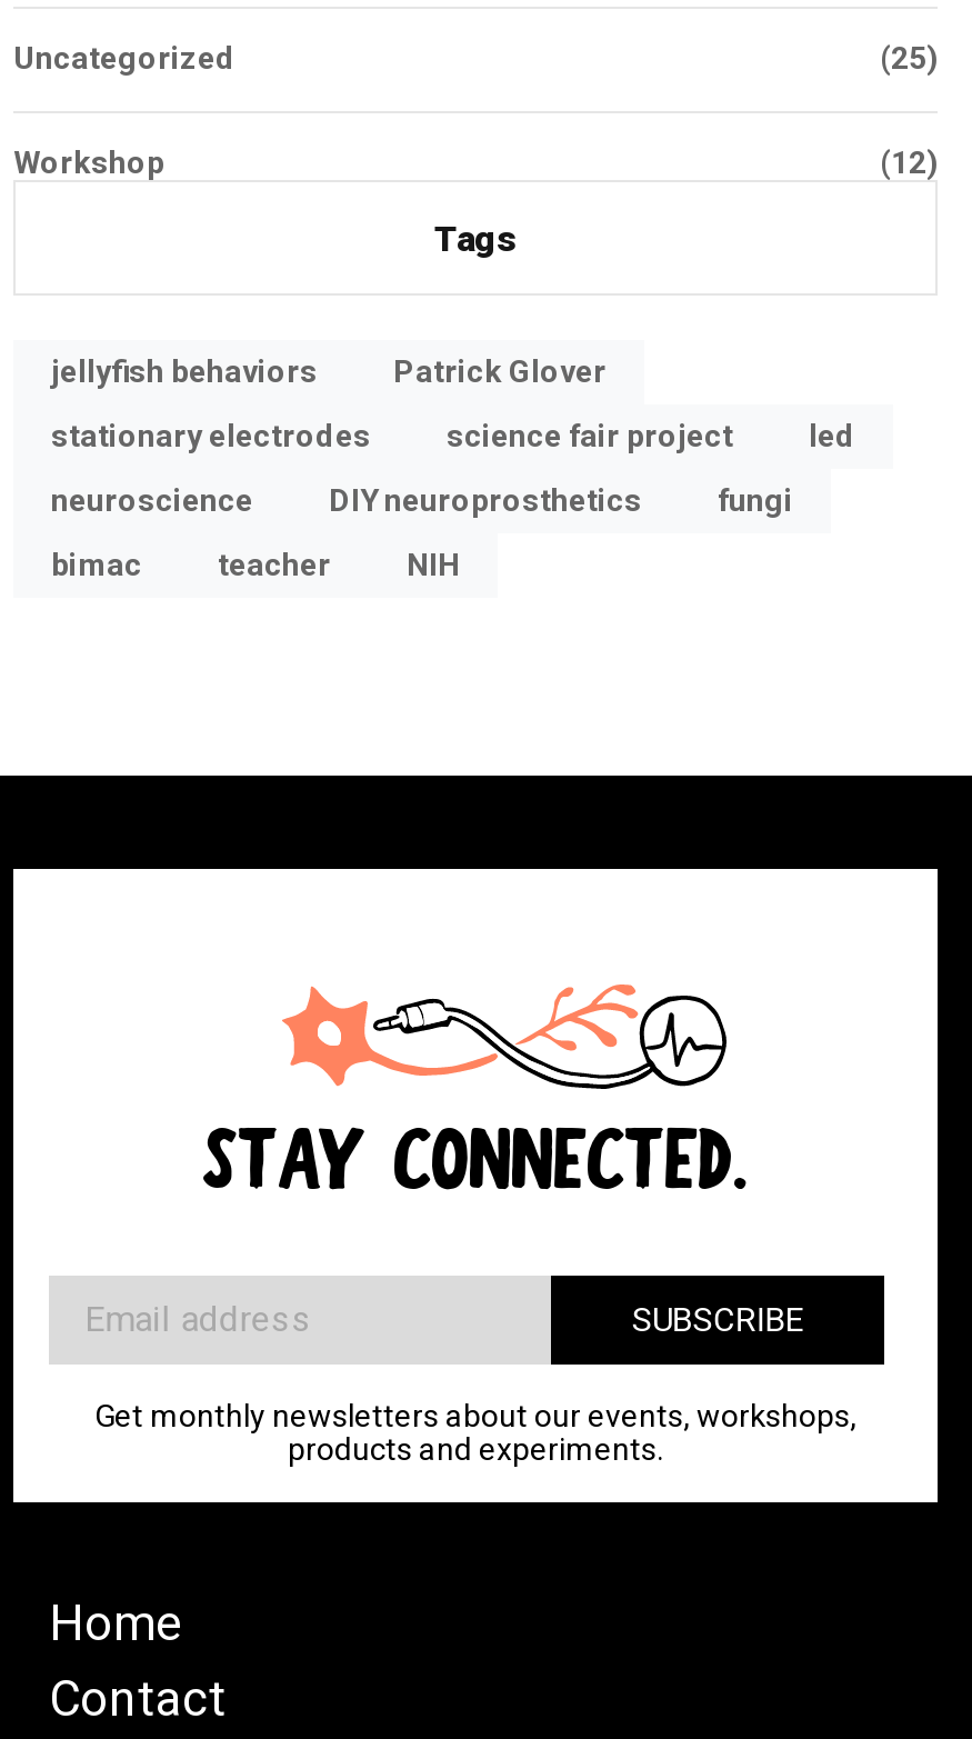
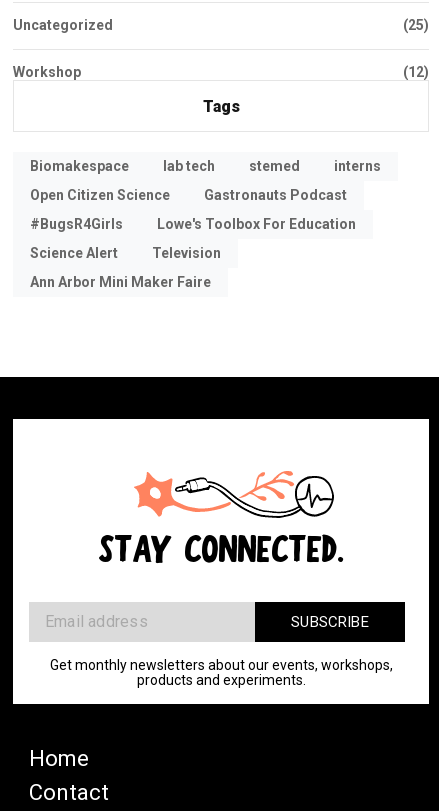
[51,353,855,582] jellyfish behaviors | Patrick Glover | stationary electrodes | science fair project | led | neuroscience | DIY neuroprosthetics | fungi | bimac | teacher | NIH -> [30,158,381,290] Biomakespace | lab tech | stemed | interns | Open Citizen Science | Gastronauts Podcast | #BugsR4Girls | Lowe's Toolbox For Education | Science Alert | Television | Ann Arbor Mini Maker Faire

